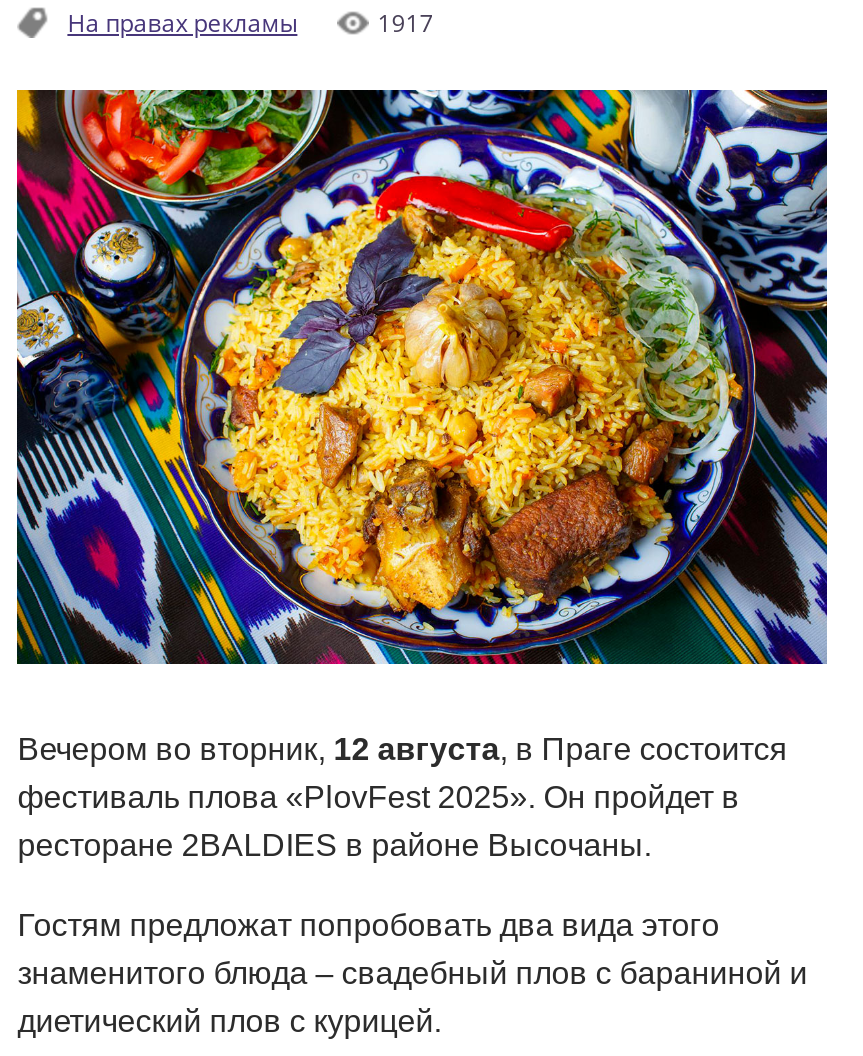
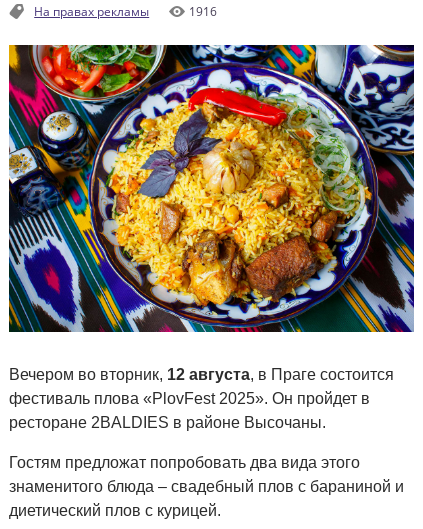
[377,7,433,41] 1917 -> [189,3,217,20] 1916

